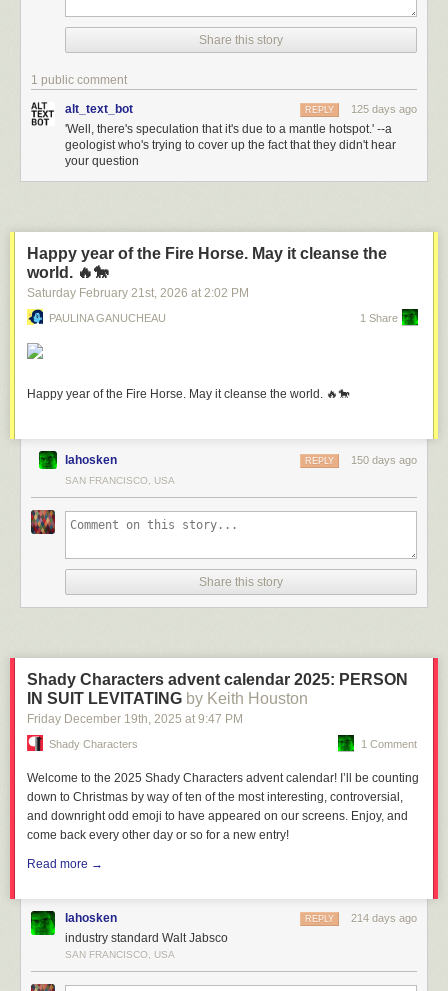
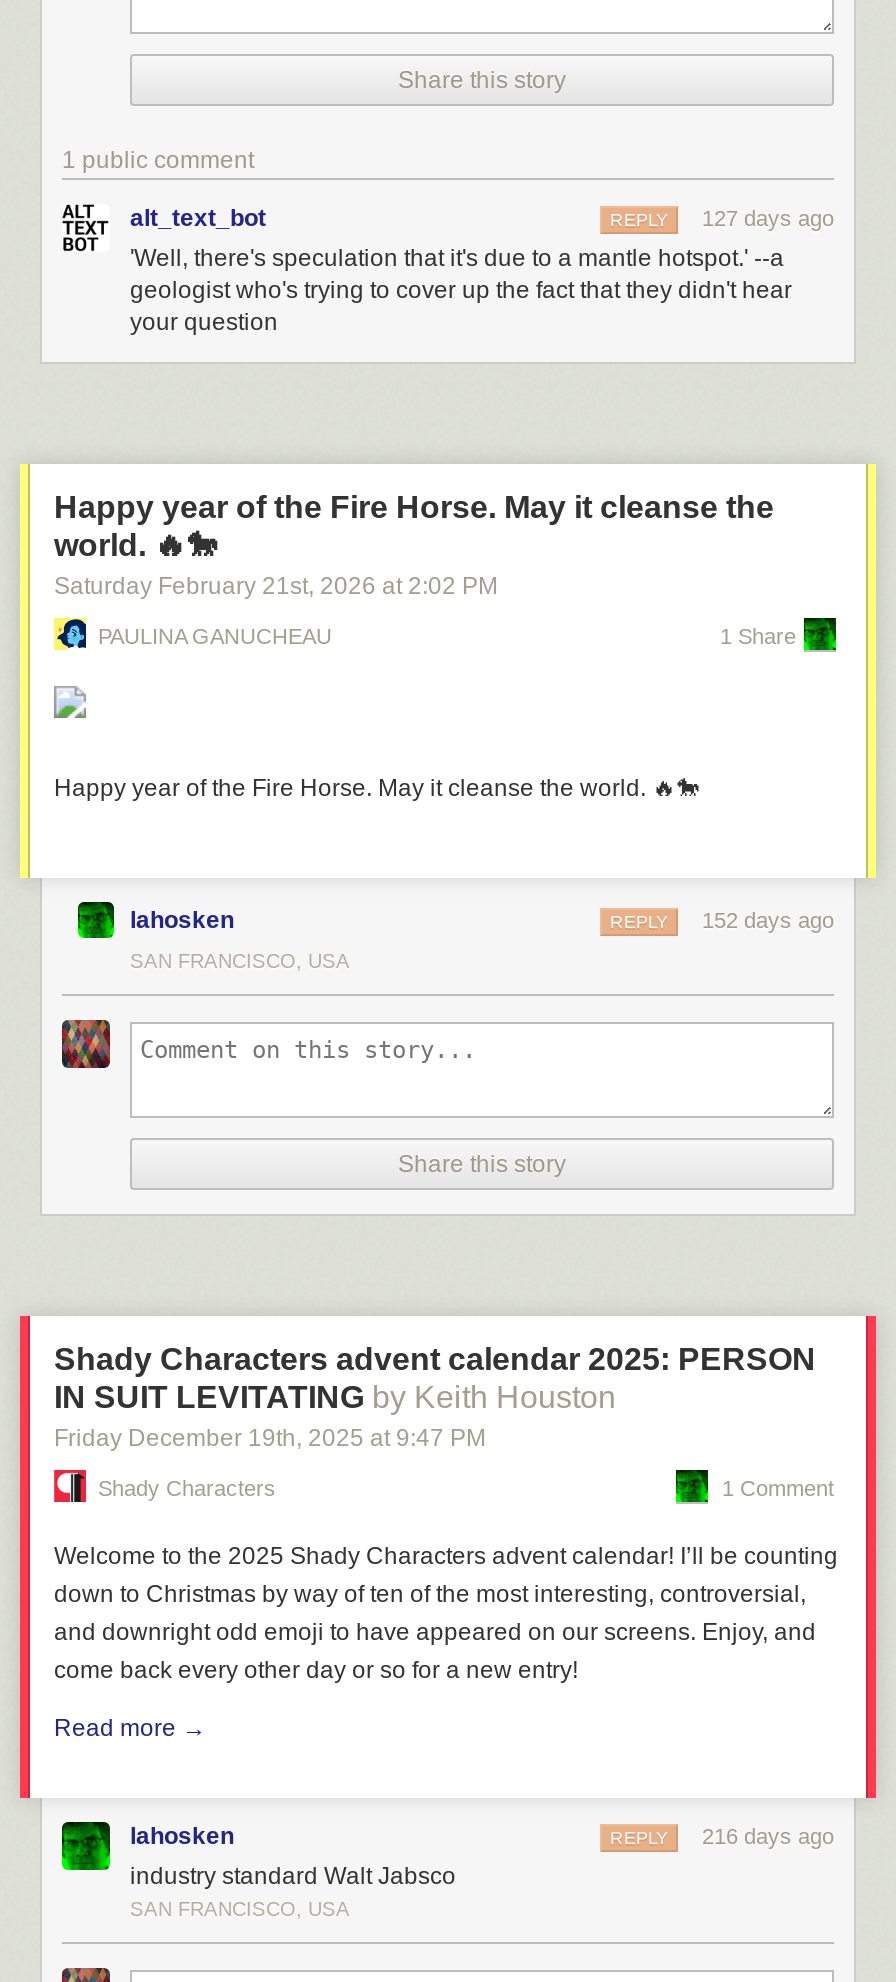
[305,103,417,115] REPLY 125 days ago -> [610,205,834,229] REPLY 127 days ago
[305,454,417,466] REPLY 150 days ago -> [610,907,834,931] REPLY 152 days ago
[305,912,417,924] REPLY 214 days ago -> [610,1823,834,1847] REPLY 216 days ago

